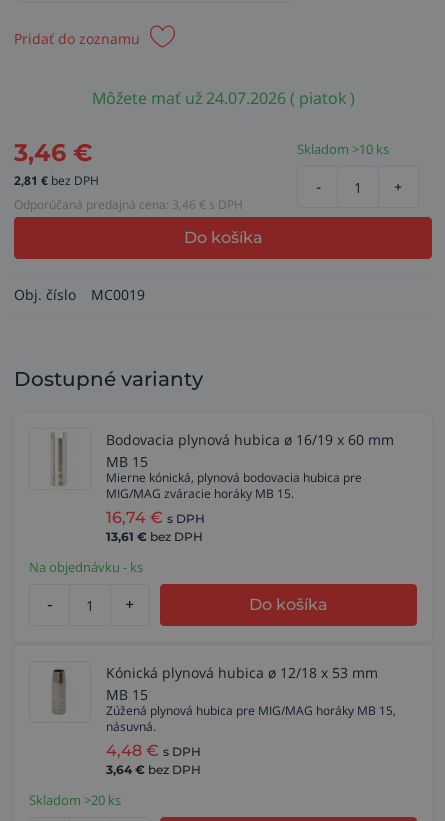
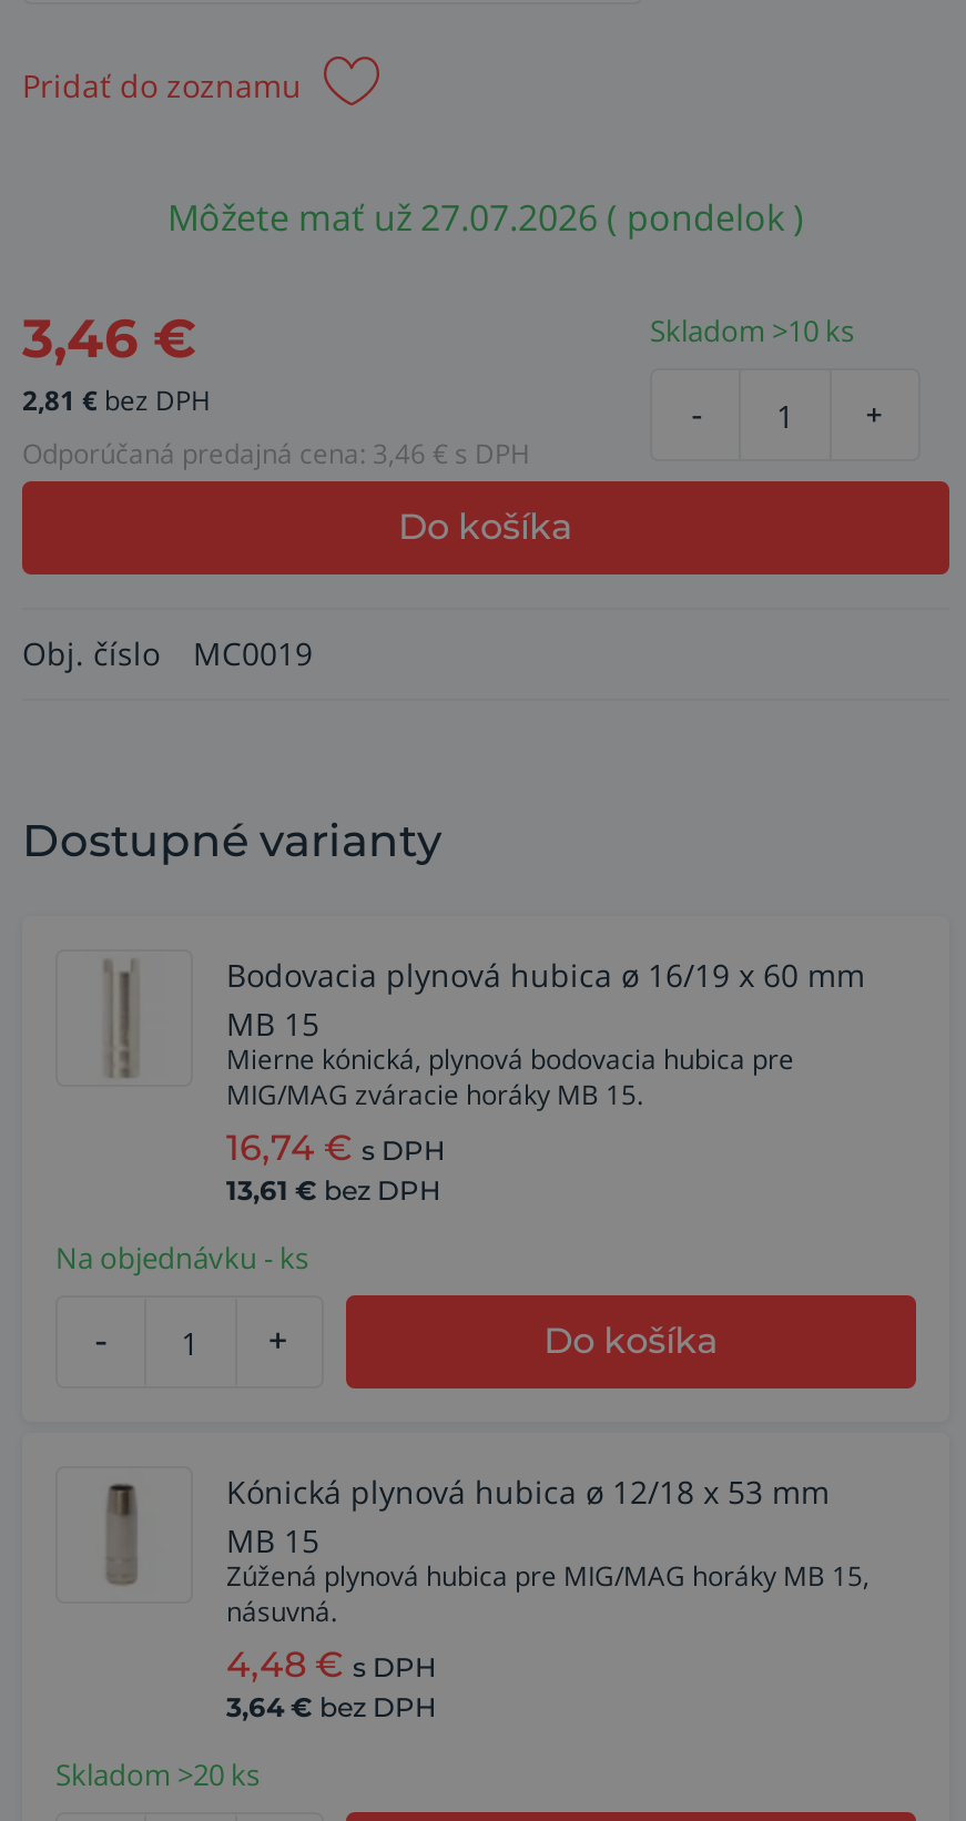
[91,87,354,109] Môžete mať už 24.07.2026 ( piatok ) -> [167,193,804,242] Môžete mať už 27.07.2026 ( pondelok )

